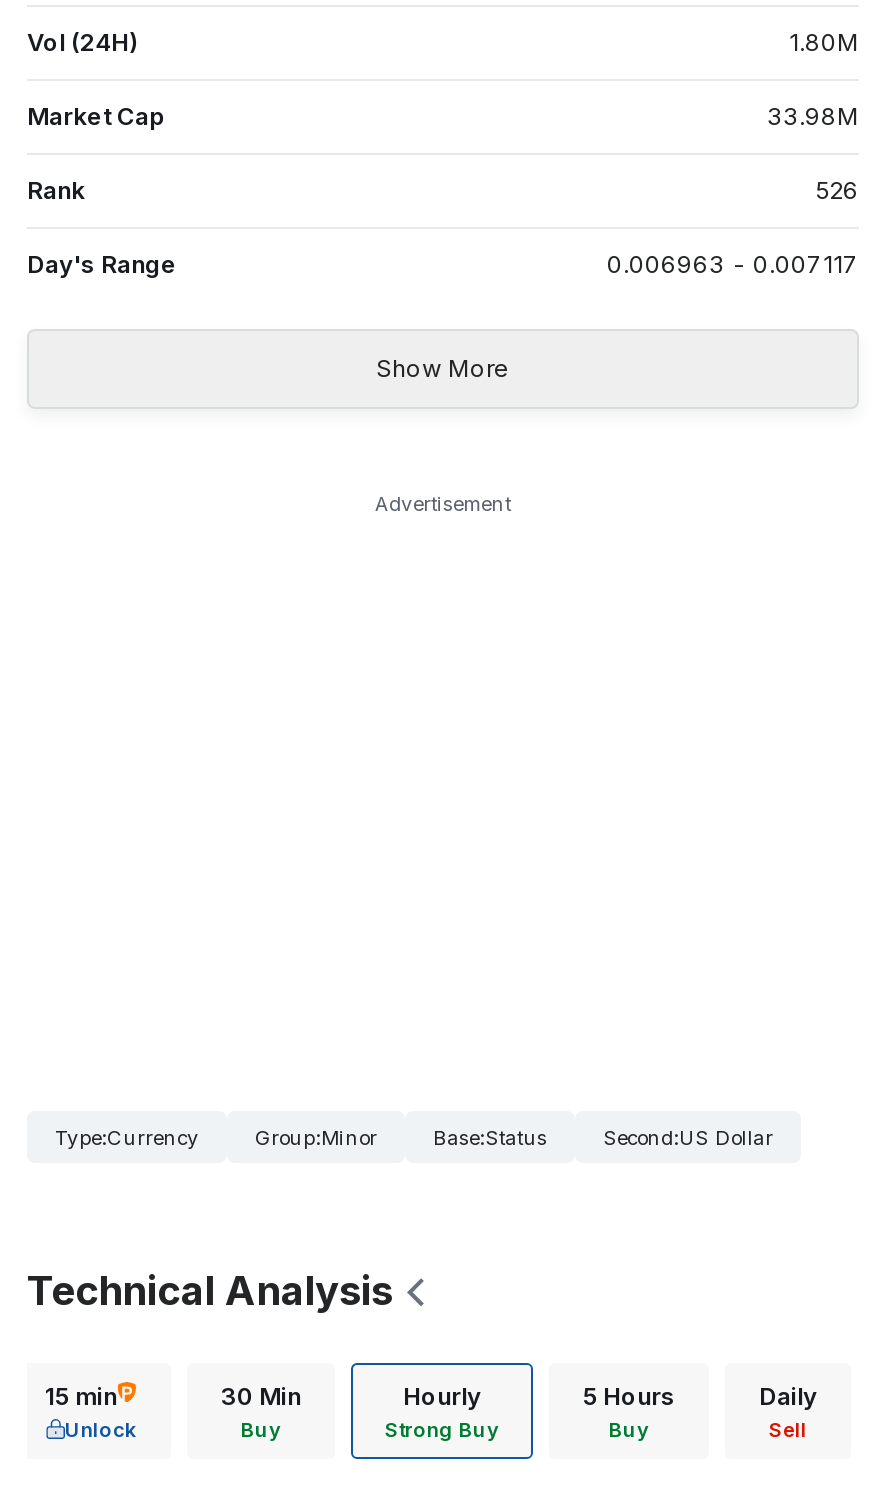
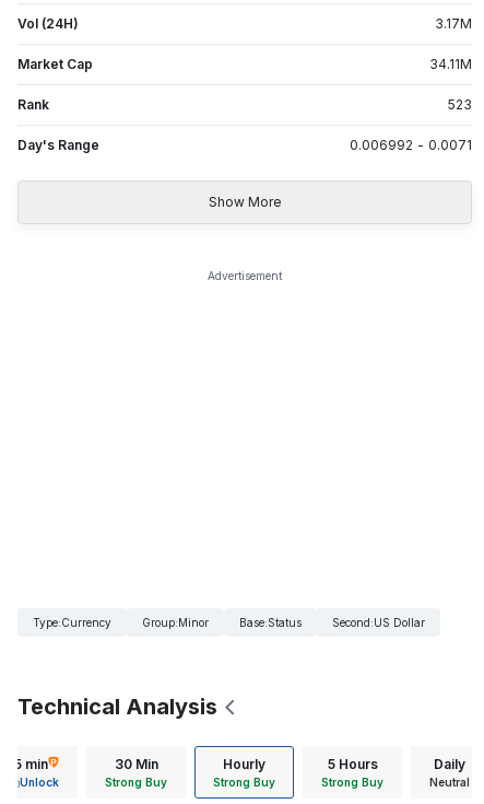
[789,27,859,57] 1.80M -> [435,15,472,32] 3.17M
[767,101,859,131] 33.98M -> [429,56,472,72] 34.11M
[815,175,859,205] 526 -> [448,96,472,112] 523
[607,249,859,279] 0.006963 - 0.007117 -> [350,137,472,153] 0.006992 - 0.0071
[241,1417,281,1441] Buy -> [105,775,167,788] Strong Buy
[609,1417,649,1441] Buy -> [321,775,383,788] Strong Buy
[769,1417,807,1441] Sell -> [429,775,470,788] Neutral

